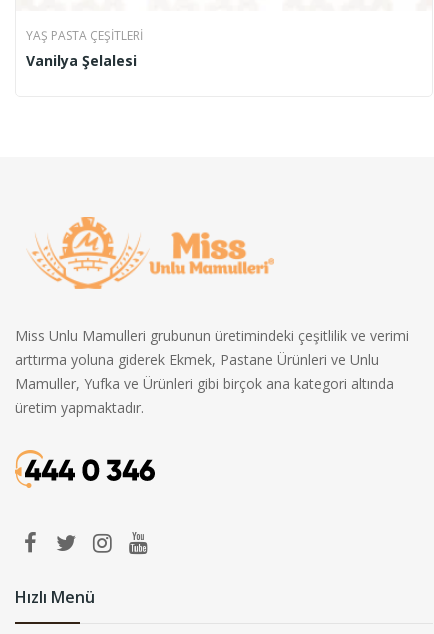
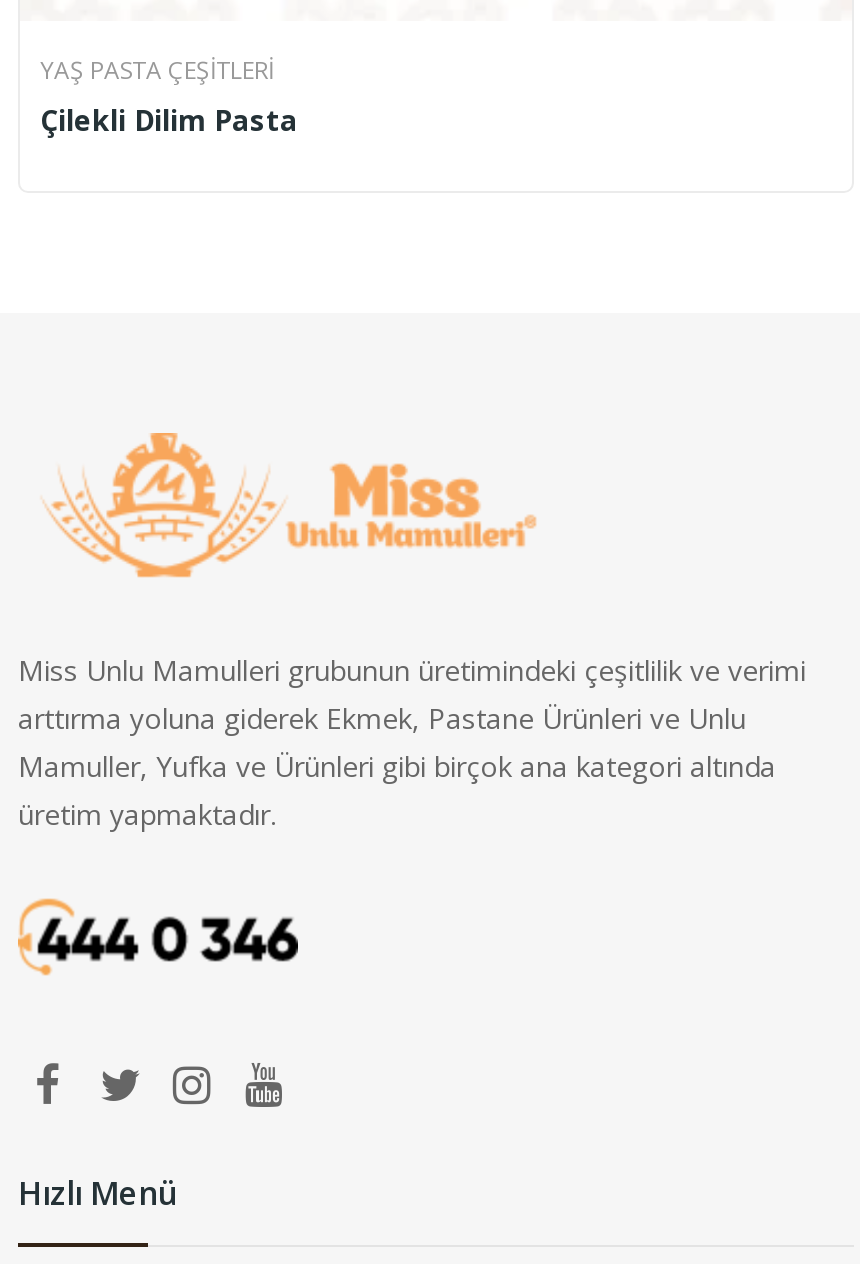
[26,51,137,70] Vanilya Şelalesi -> [40,101,298,139] Çilekli Dilim Pasta

